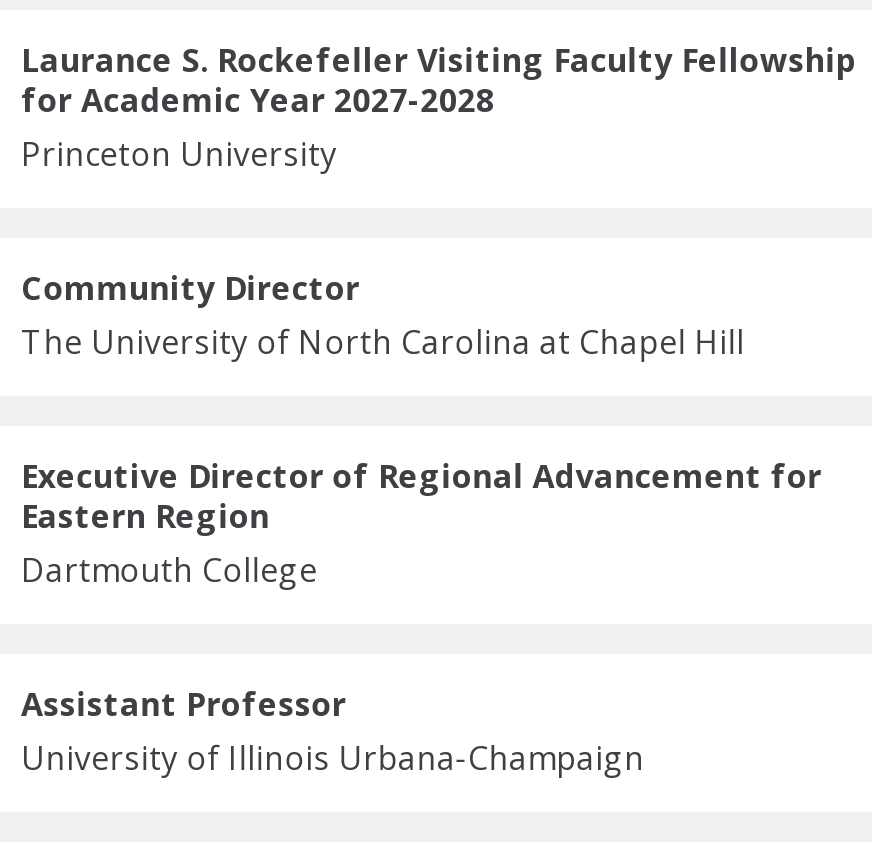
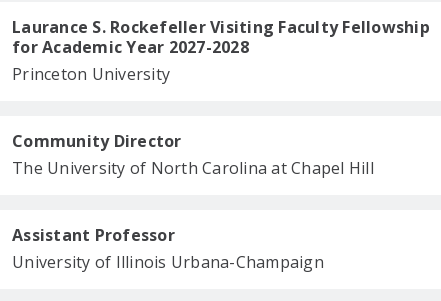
[21,453,822,591] Executive Director of Regional Advancement for | Eastern Region | Dartmouth College -> none

